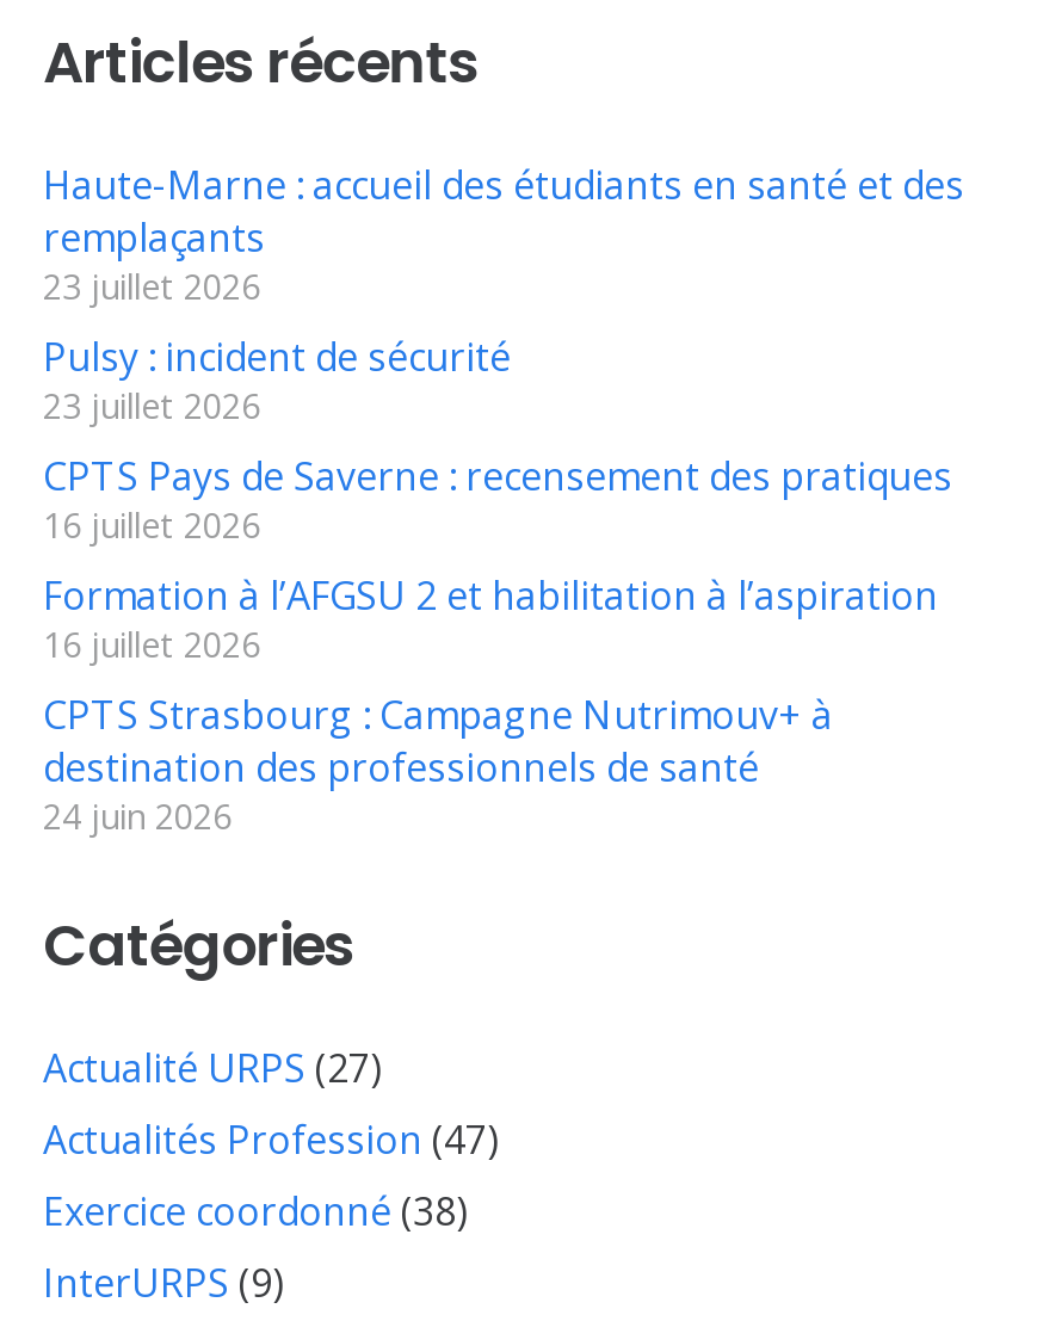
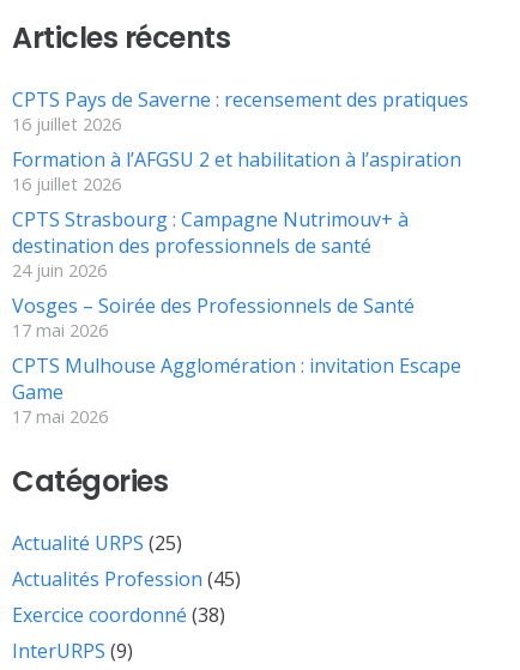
[43,158,964,428] Haute-Marne : accueil des étudiants en santé et des | remplaçants | 23 juillet 2026 | Pulsy : incident de sécurité | 23 juillet 2026 -> none
moved [43,450,952,839] -> [12,86,468,282]: CPTS Pays de Saverne : recensement des pratiques | 16 juillet 2026 | Formation à l’AFGSU 2 et habilitation à l’aspiration | 16 juillet 2026 | CPTS Strasbourg : Campagne Nutrimouv+ à | destination des professionnels de santé | 24 juin 2026
none -> [12,292,461,428] Vosges – Soirée des Professionnels de Santé | 17 mai 2026 | CPTS Mulhouse Agglomération : invitation Escape | Game | 17 mai 2026
[43,1042,382,1095] Actualité URPS (27) -> [12,530,182,556] Actualité URPS (25)
[43,1114,499,1166] Actualités Profession (47) -> [12,566,241,592] Actualités Profession (45)

